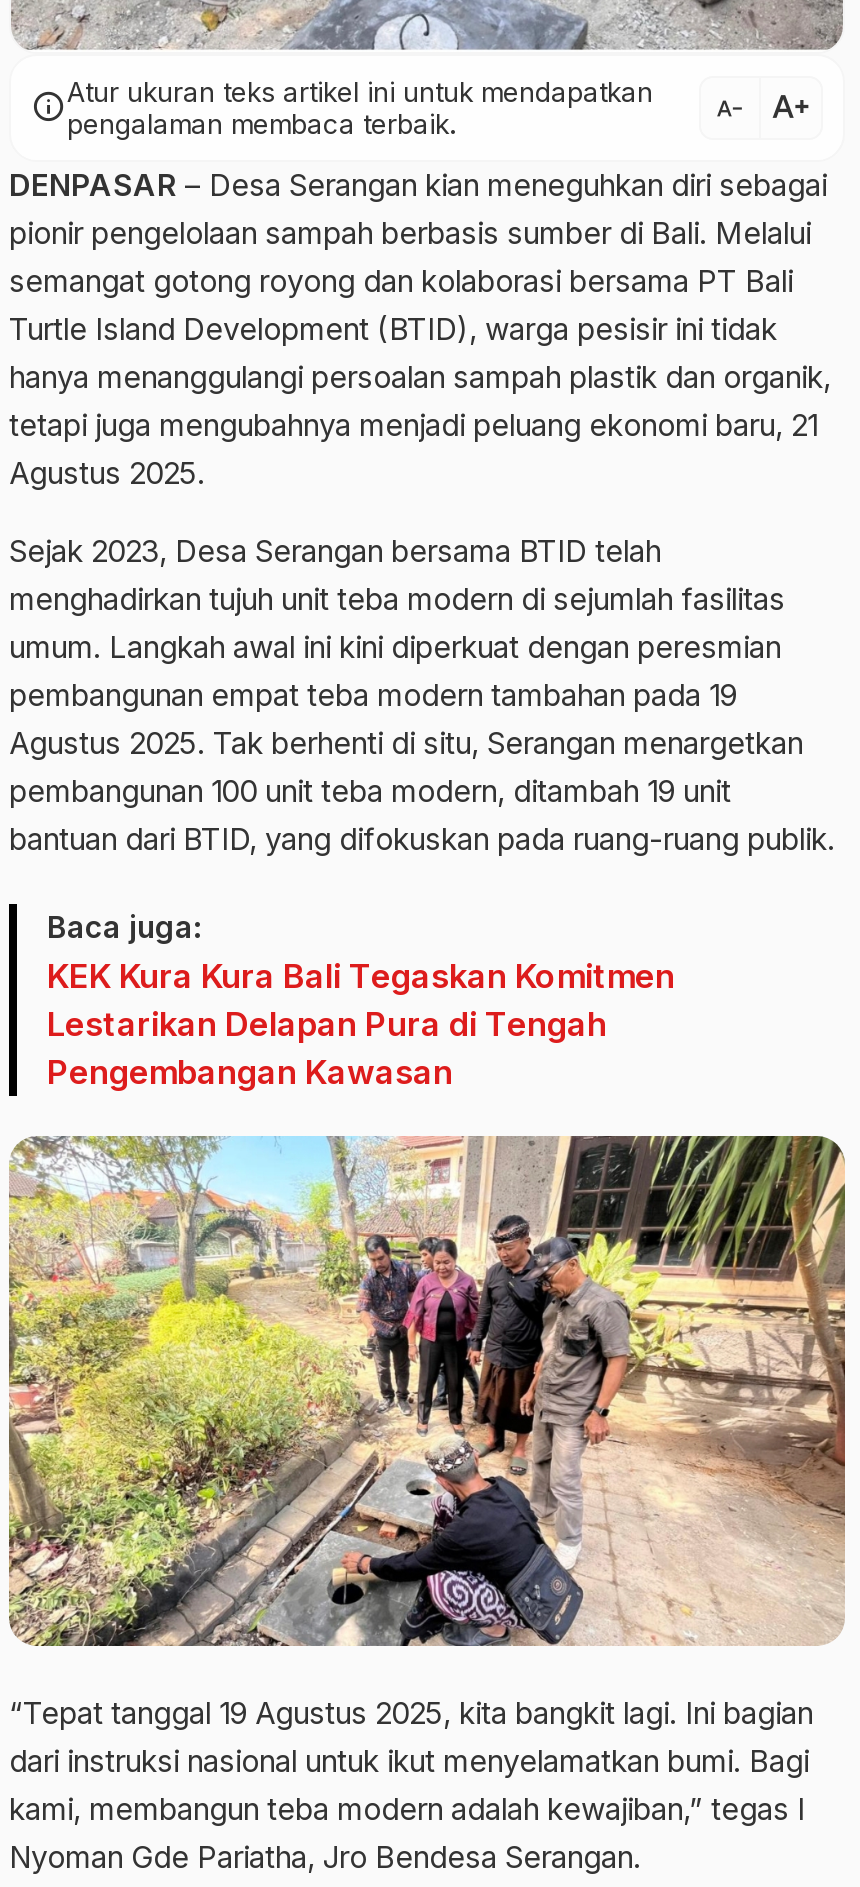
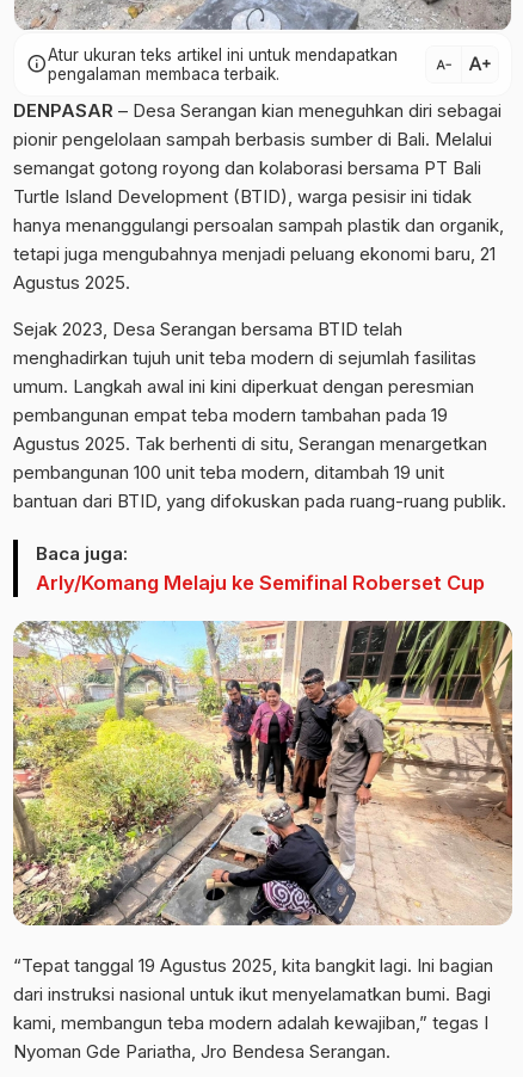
[47,955,675,1091] KEK Kura Kura Bali Tegaskan Komitmen | Lestarikan Delapan Pura di Tengah | Pengembangan Kawasan -> [36,570,485,594] Arly/Komang Melaju ke Semifinal Roberset Cup

